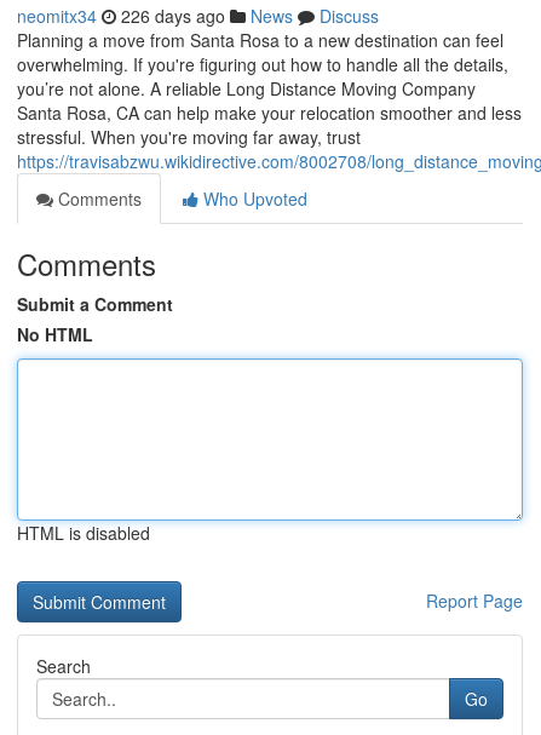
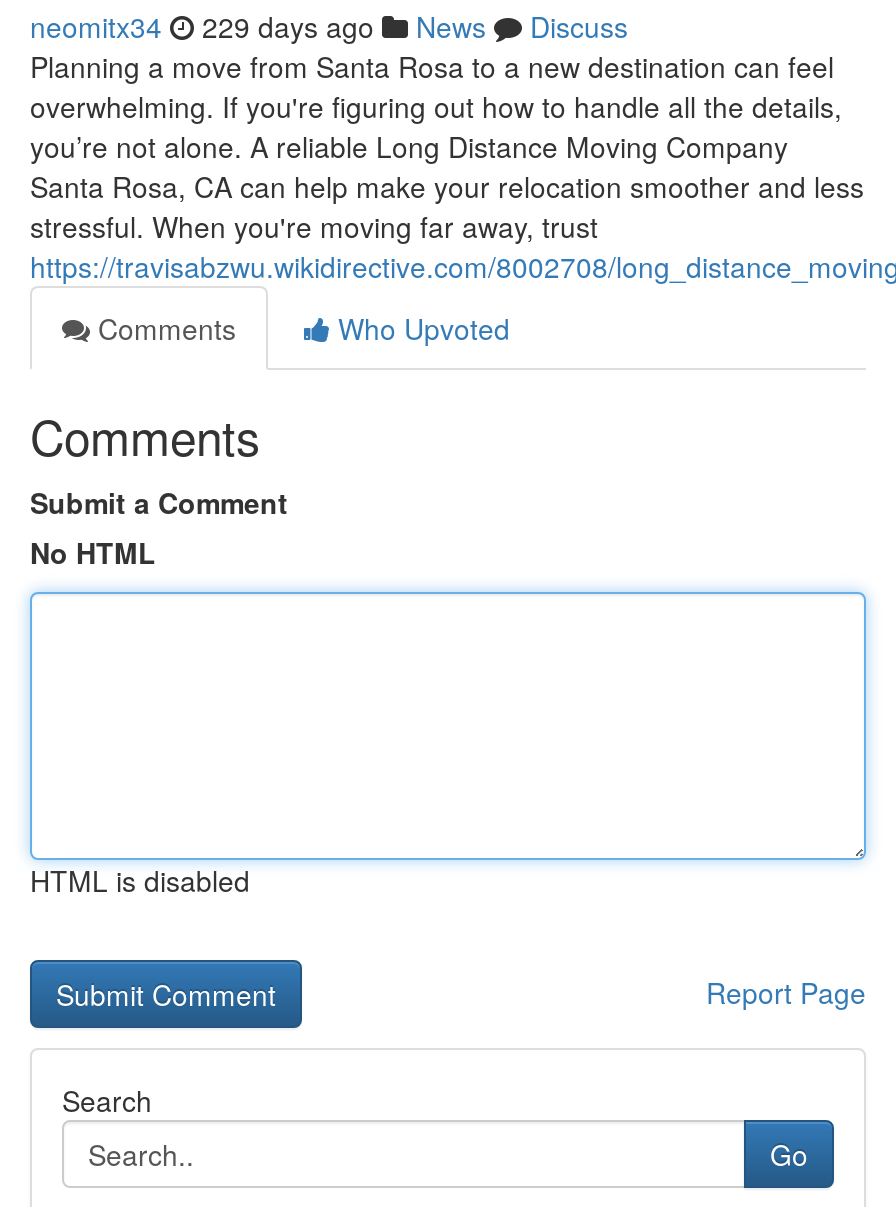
[17,4,379,28] neomitx34 226 days ago News Discuss -> [30,6,628,46] neomitx34 229 days ago News Discuss

